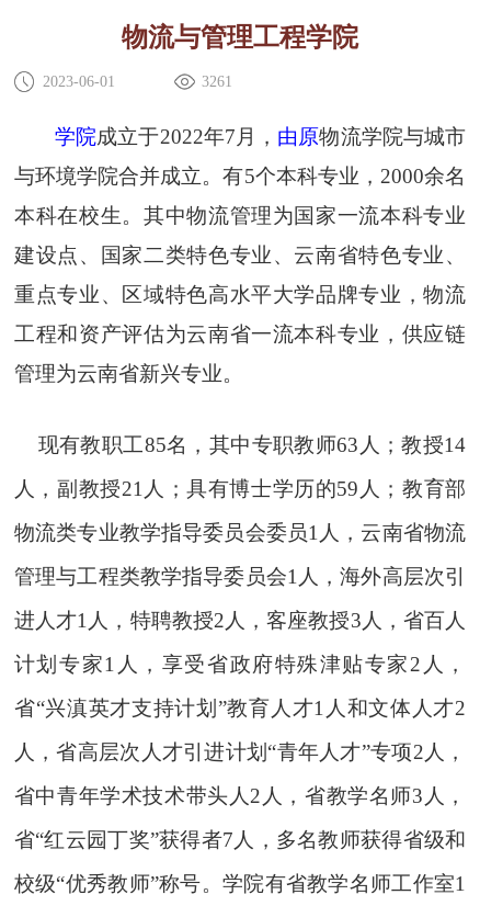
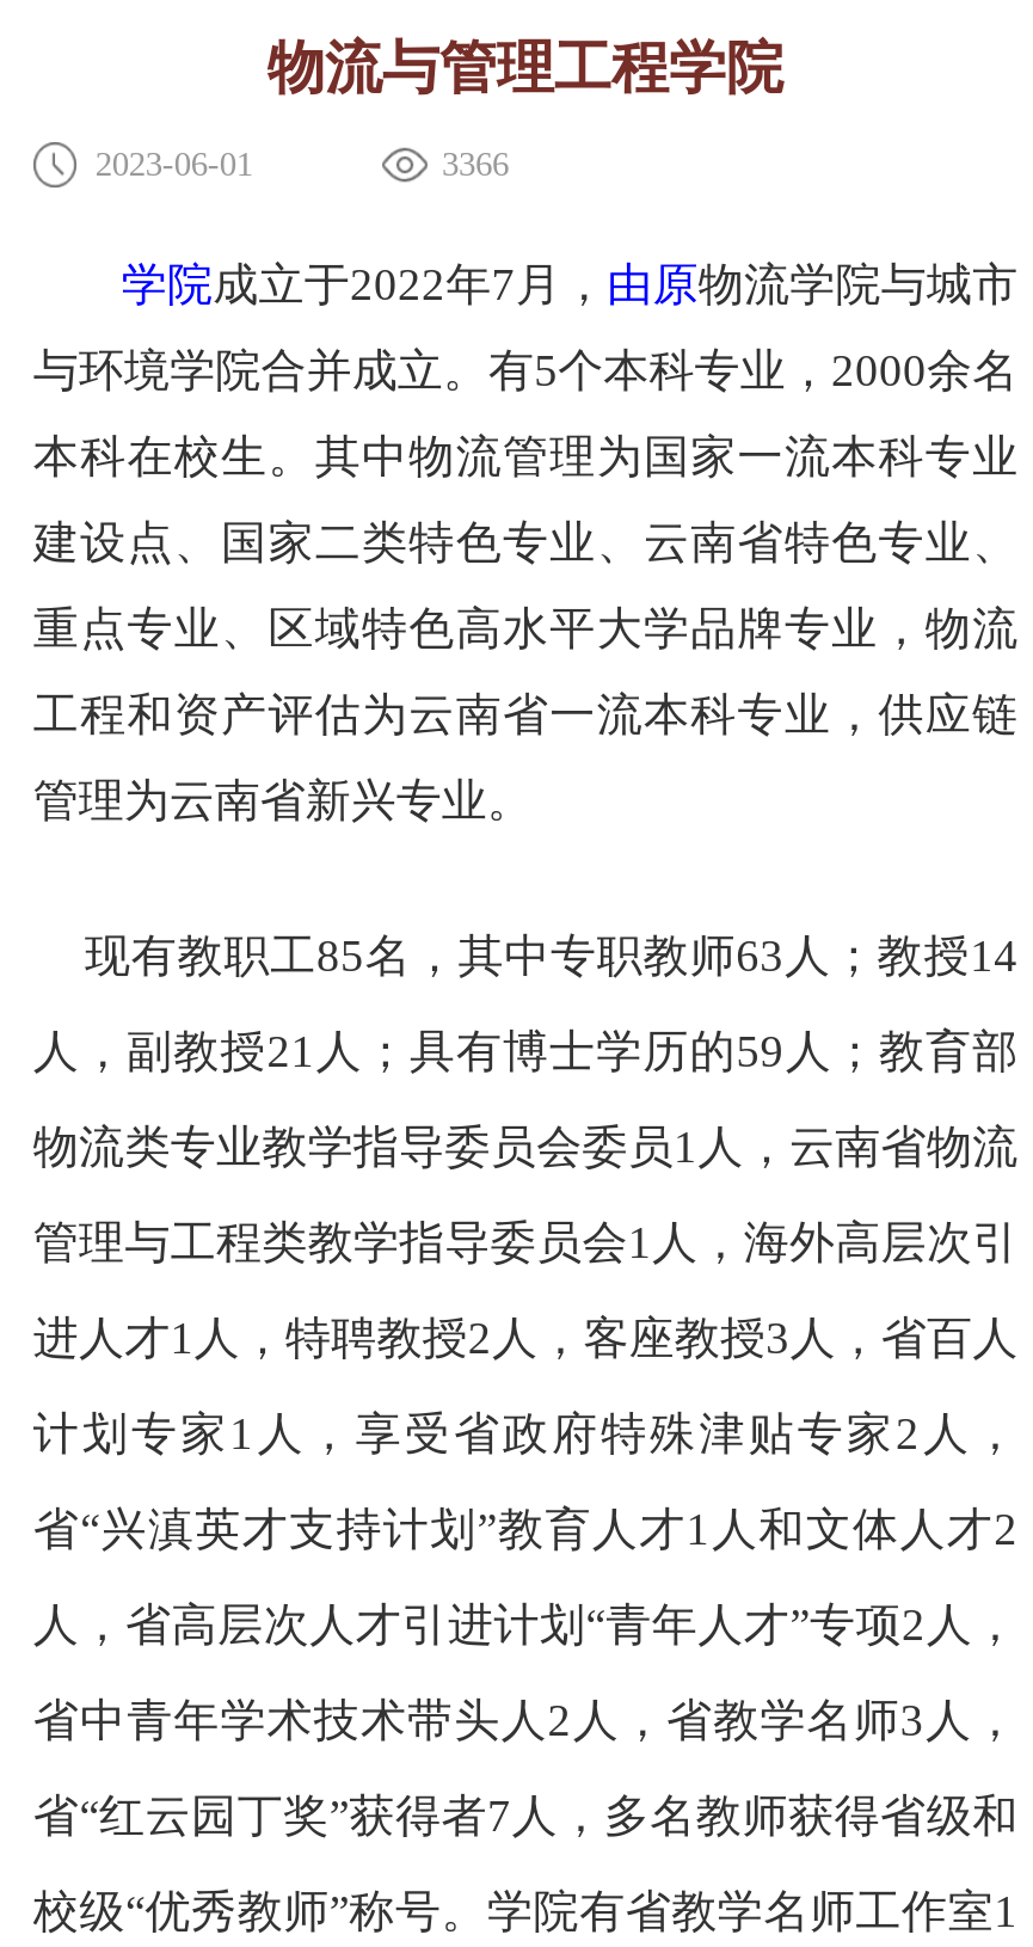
[202,72,232,89] 3261 -> [442,143,509,182] 3366

